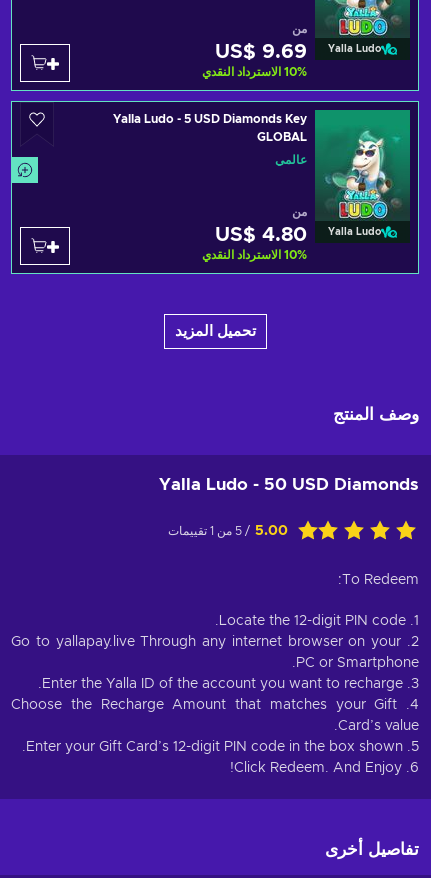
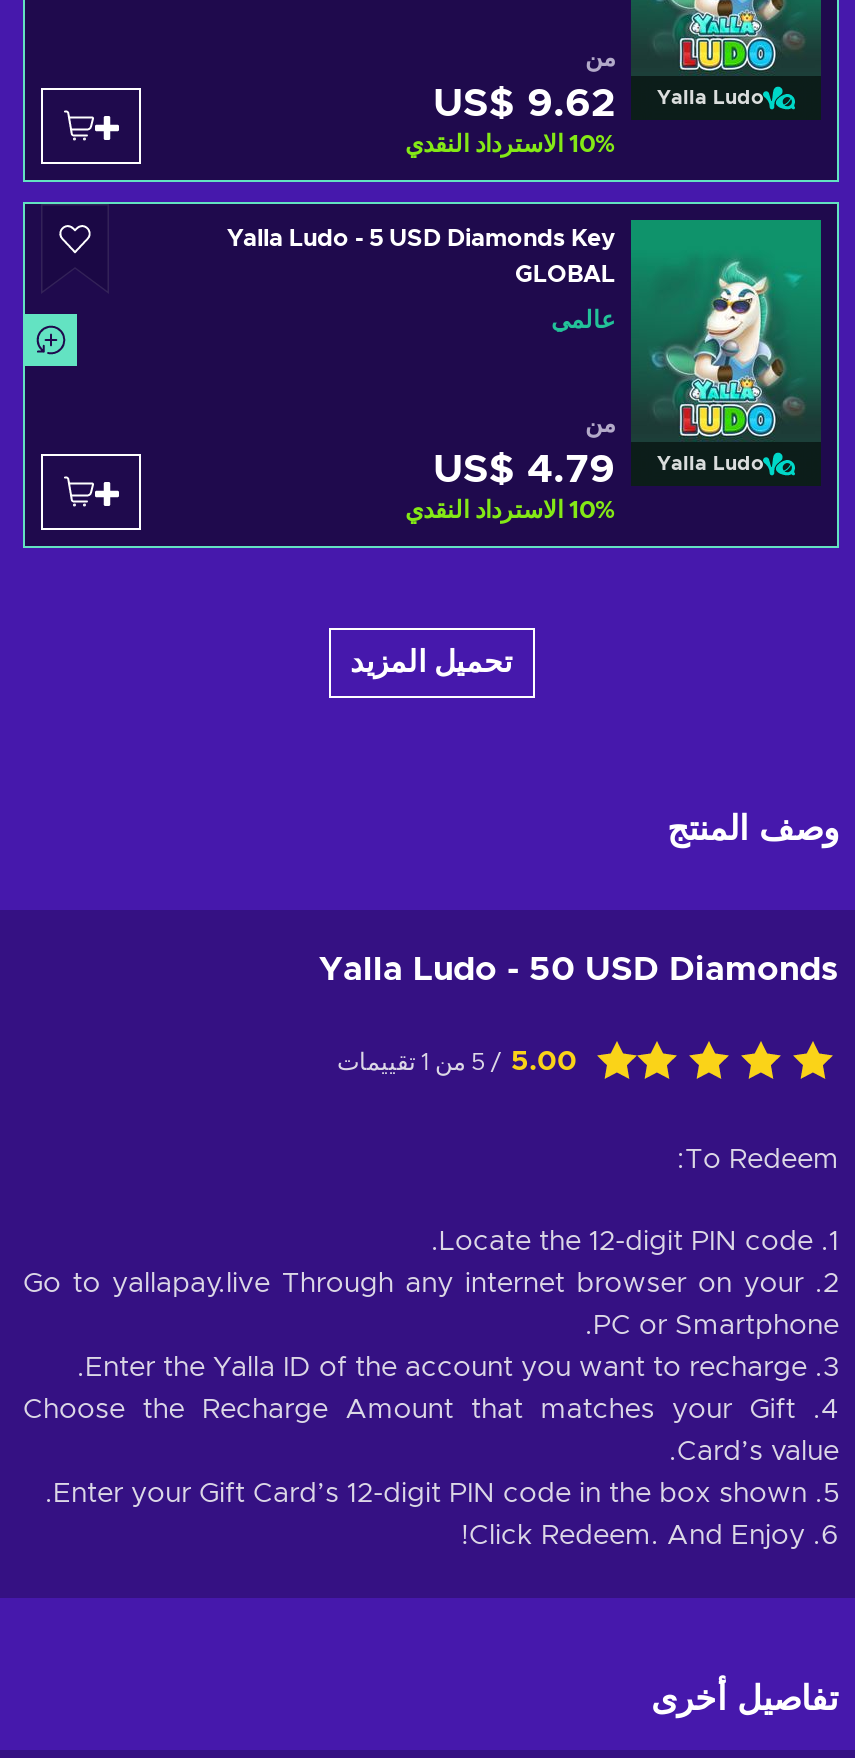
[215,42,307,62] US$ 9.69 -> [433,84,615,124] US$ 9.62
[215,225,307,245] US$ 4.80 -> [433,450,615,490] US$ 4.79

